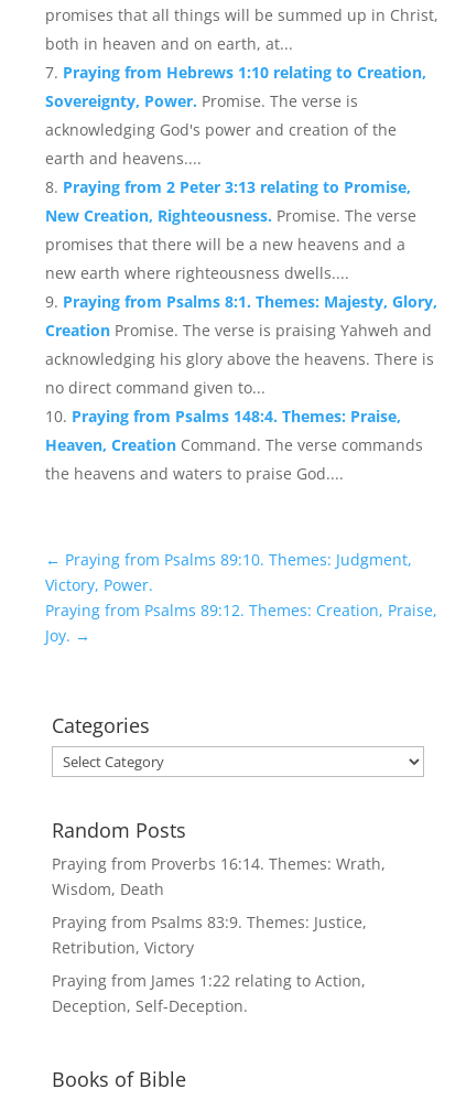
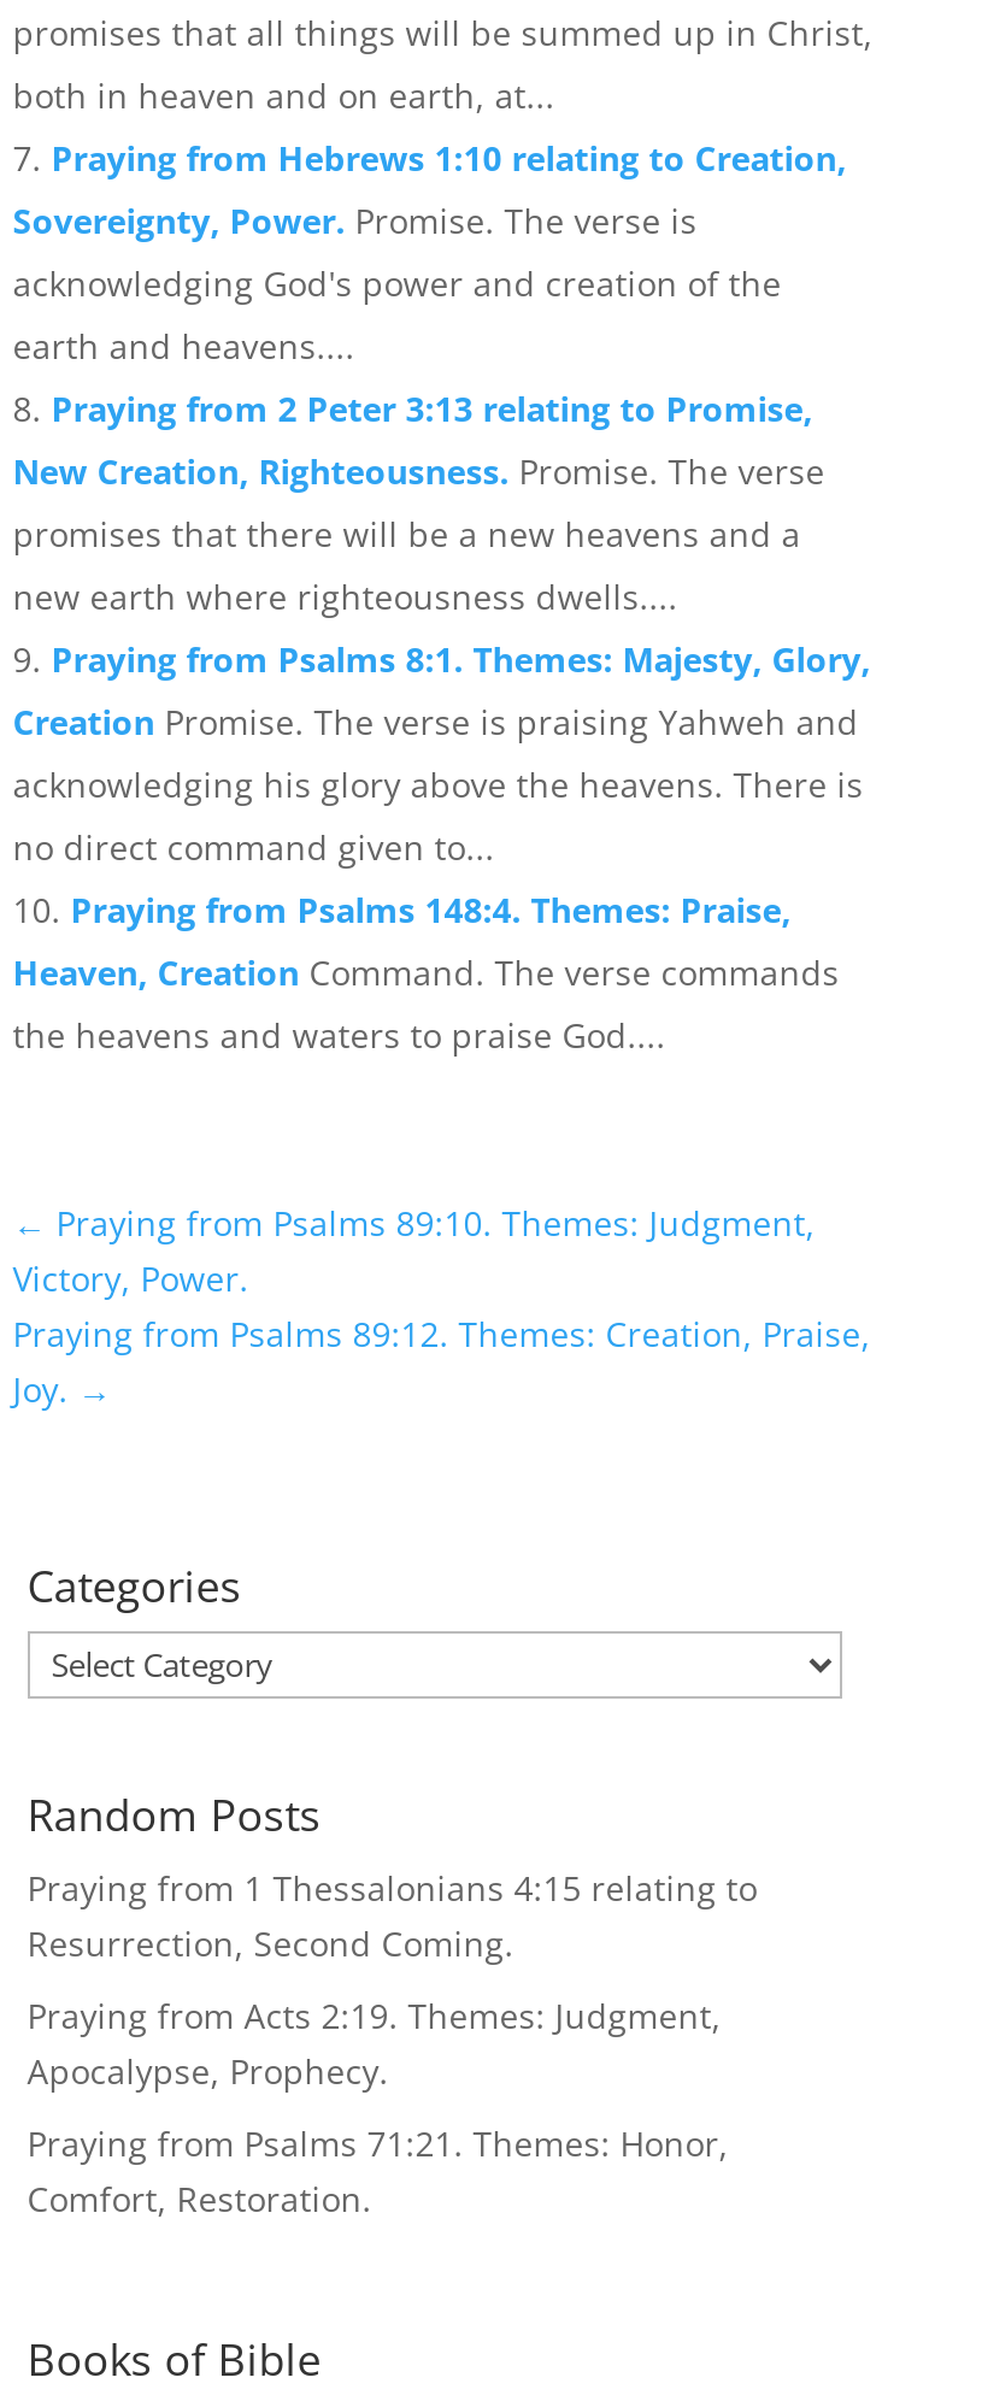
[52,853,385,899] Praying from Proverbs 16:14. Themes: Wrath, | Wisdom, Death -> [27,1865,757,1966] Praying from 1 Thessalonians 4:15 relating to | Resurrection, Second Coming.
[52,911,367,958] Praying from Psalms 83:9. Themes: Justice, | Retribution, Victory -> [27,1992,721,2094] Praying from Acts 2:19. Themes: Judgment, | Apocalypse, Prophecy.
[52,970,366,1016] Praying from James 1:22 relating to Action, | Deception, Self-Deception. -> [27,2120,728,2221] Praying from Psalms 71:21. Themes: Honor, | Comfort, Restoration.

